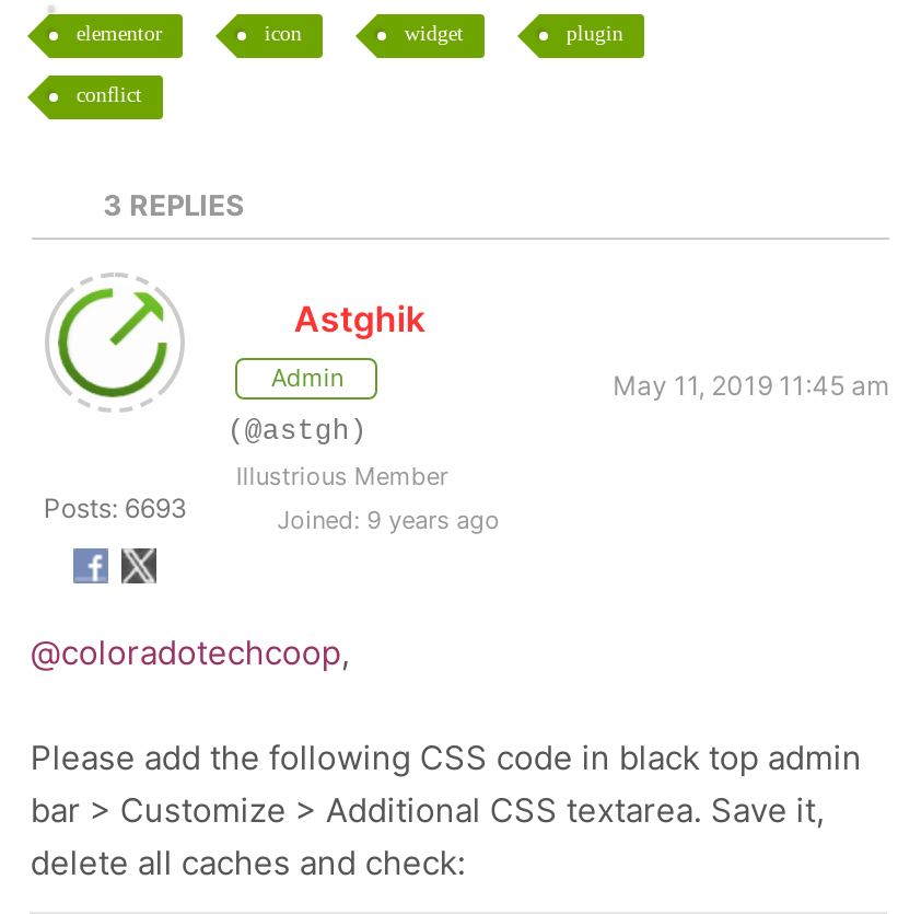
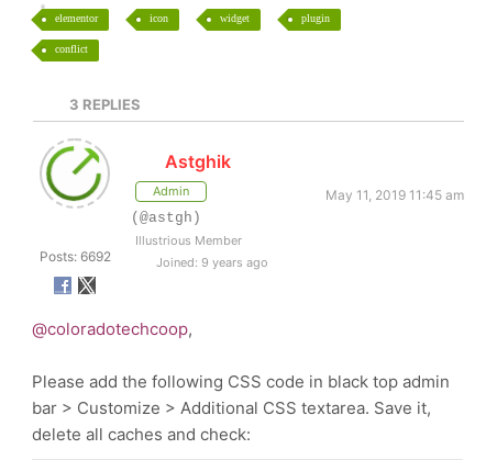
[44,492,188,525] Posts: 6693 -> [39,248,111,265] Posts: 6692

